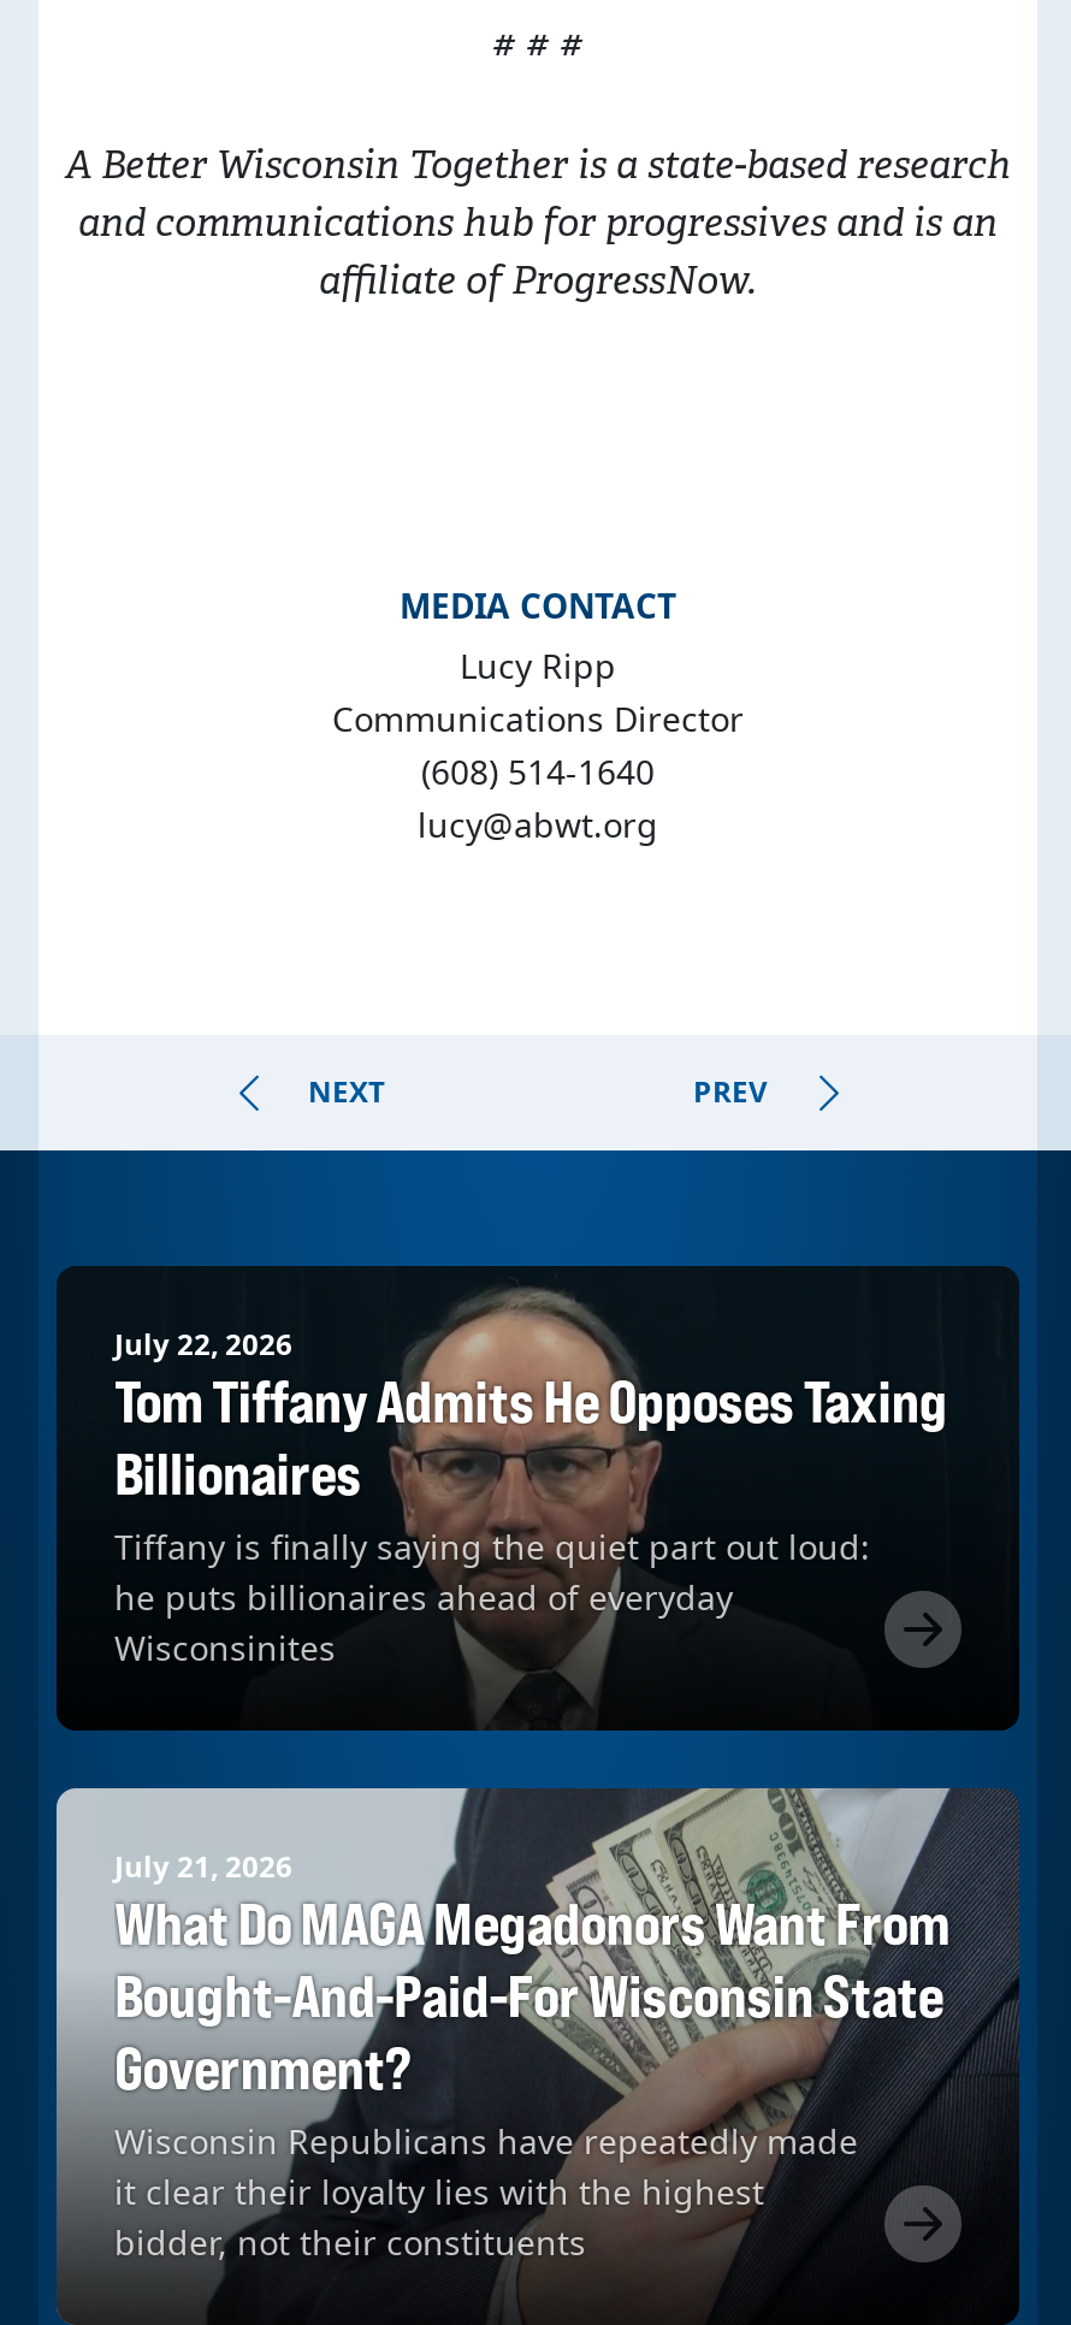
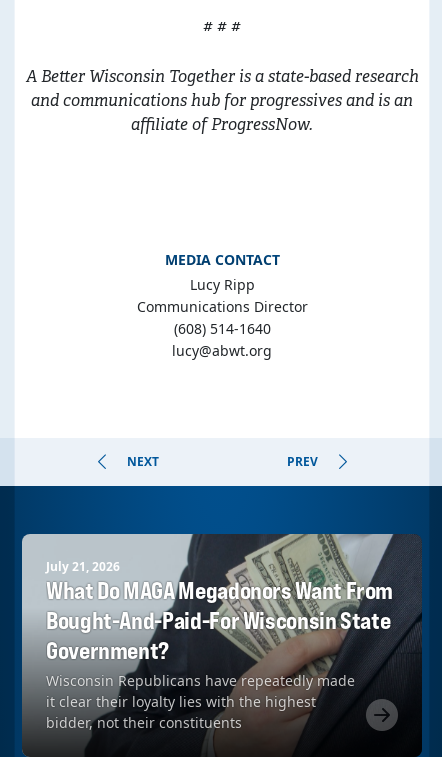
[57,1264,1017,1733] [image] | July 22, 2026 | Tom Tiffany Admits He Opposes Taxing | Billionaires | Tiffany is finally saying the quiet part out loud: | he puts billionaires ahead of everyday | Wisconsinites -> none

